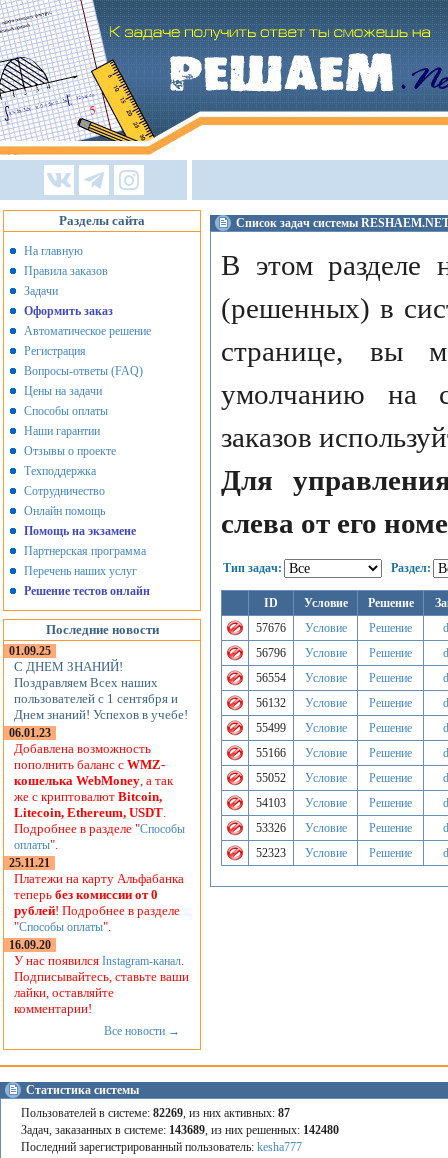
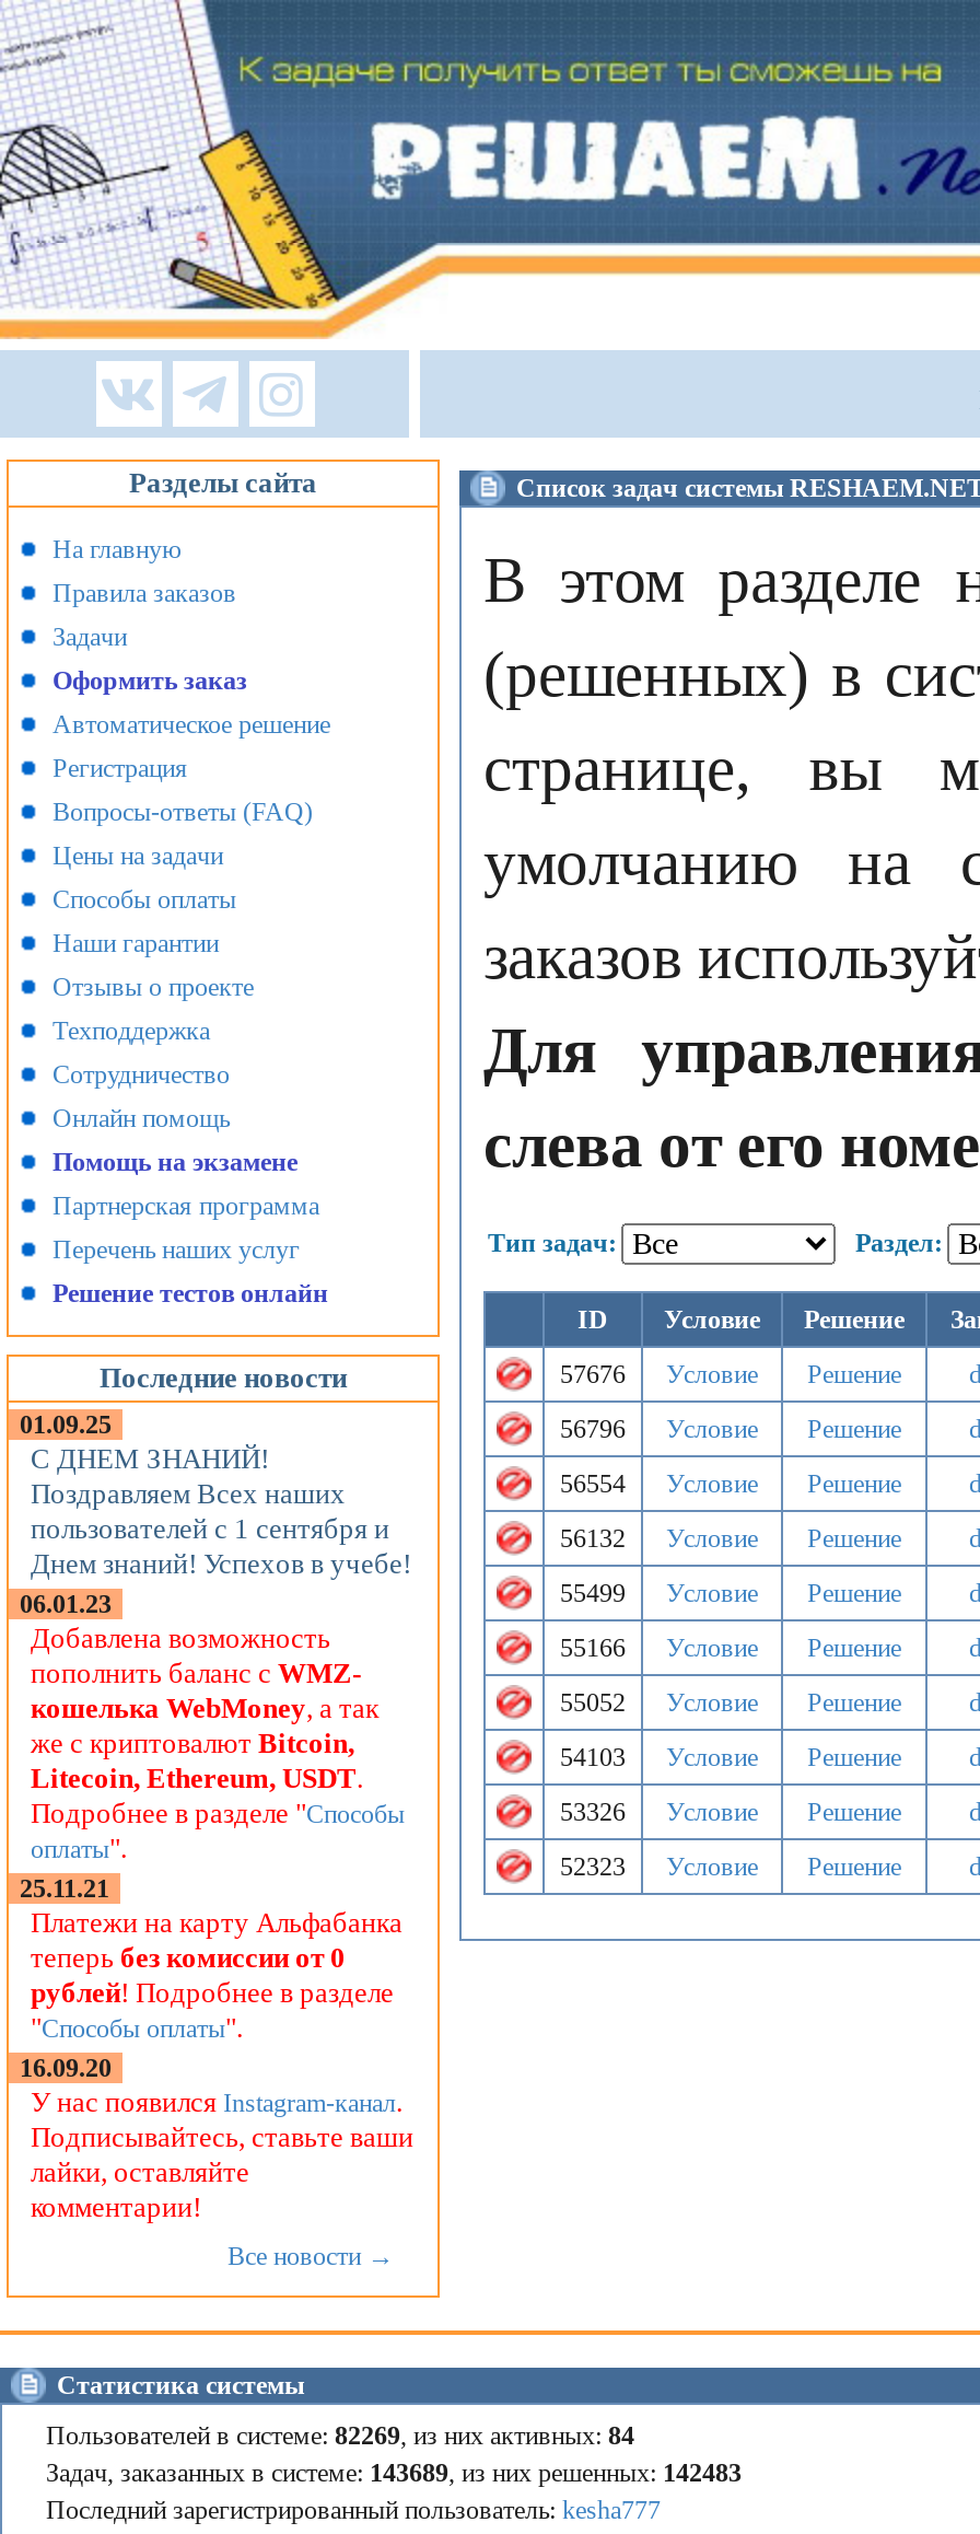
[21,1106,290,1120] Пользователей в системе: 82269, из них активных: 87 -> [46,2420,634,2451] Пользователей в системе: 82269, из них активных: 84
[21,1123,339,1137] Задач, заказанных в системе: 143689, из них решенных: 142480 -> [46,2457,742,2488] Задач, заказанных в системе: 143689, из них решенных: 142483

